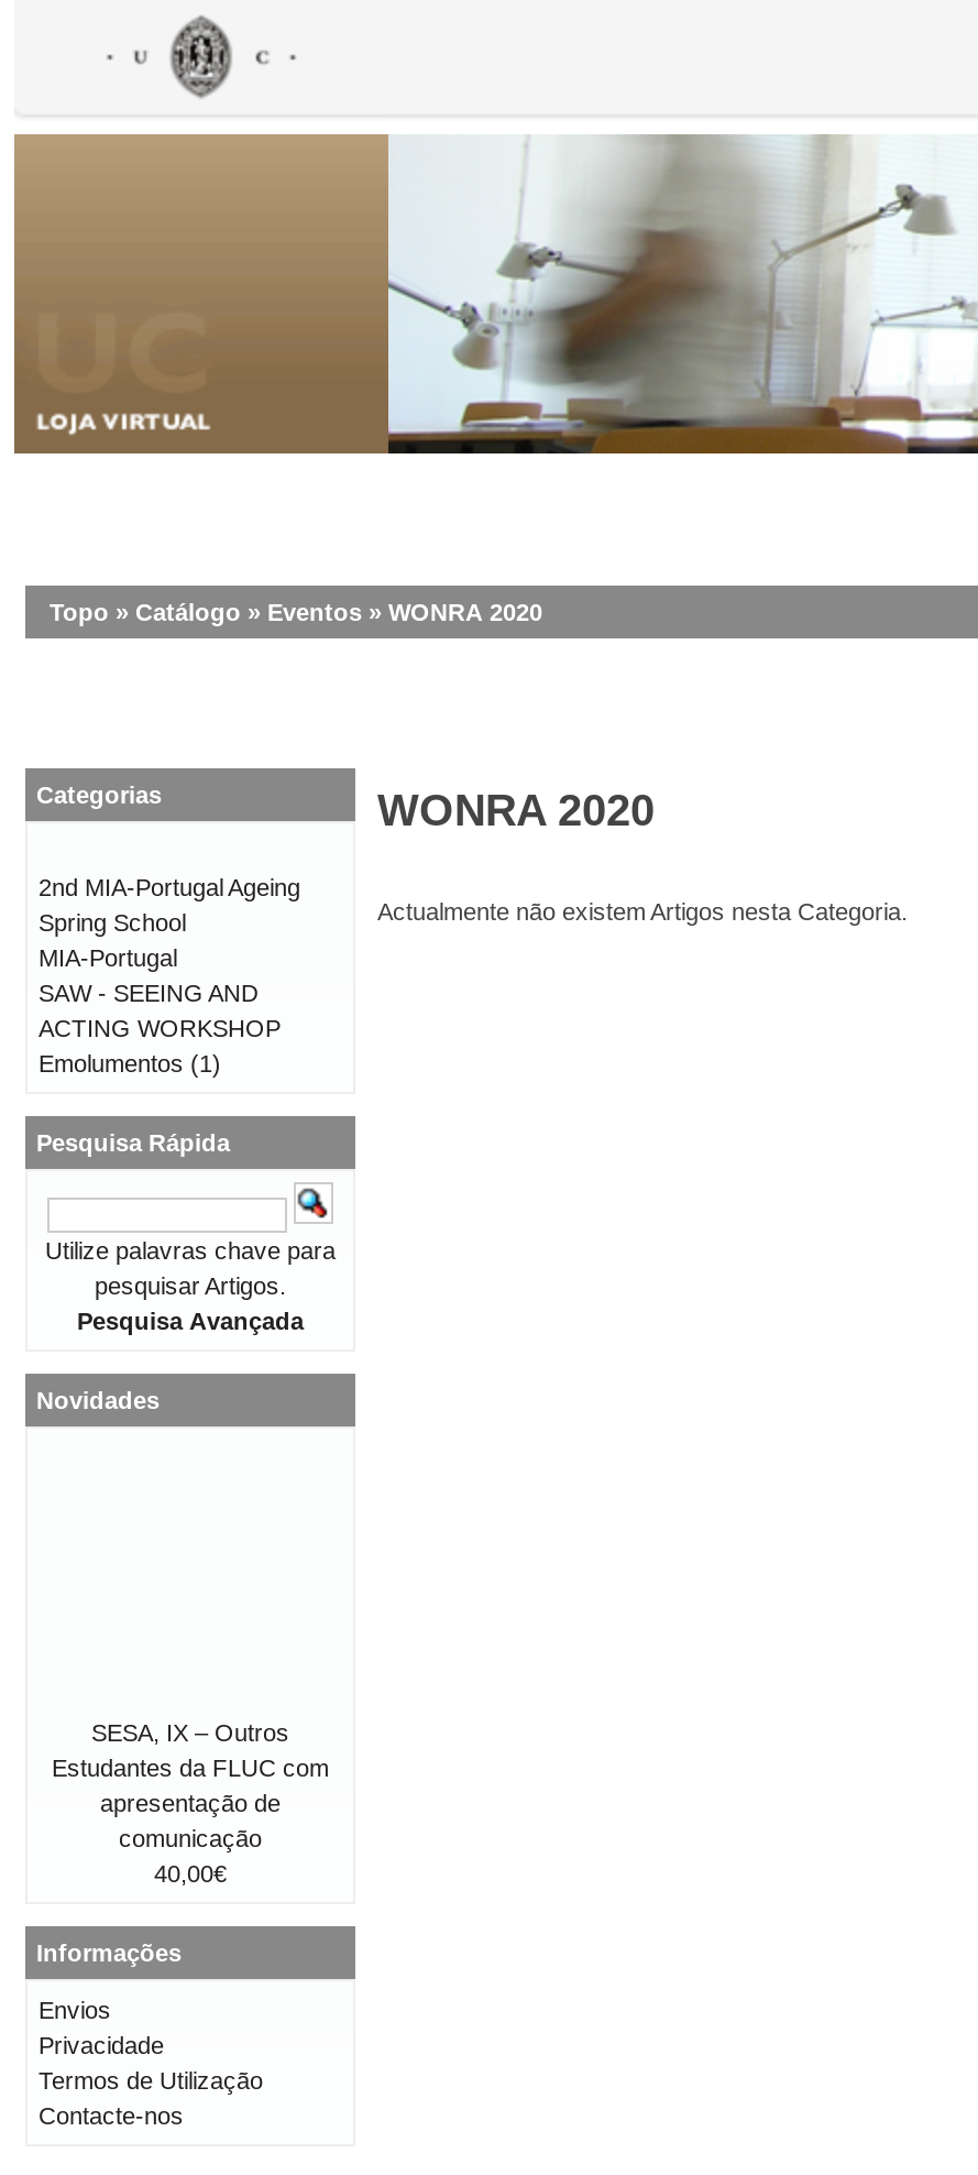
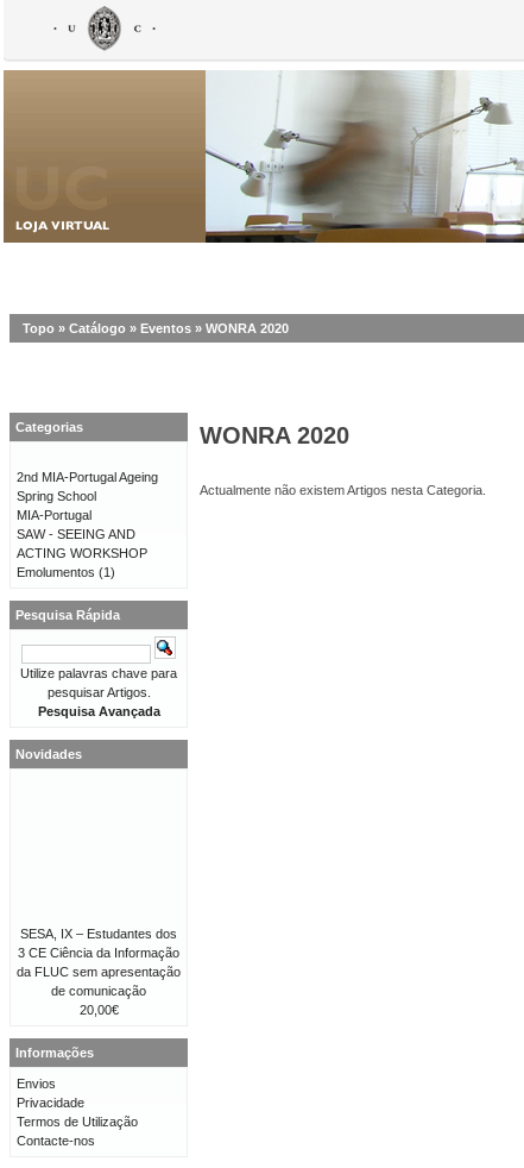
[52,1719,329,1887] SESA, IX – Outros | Estudantes da FLUC com | apresentação de | comunicação | 40,00€ -> [17,927,181,1017] SESA, IX – Estudantes dos | 3 CE Ciência da Informação | da FLUC sem apresentação | de comunicação | 20,00€

